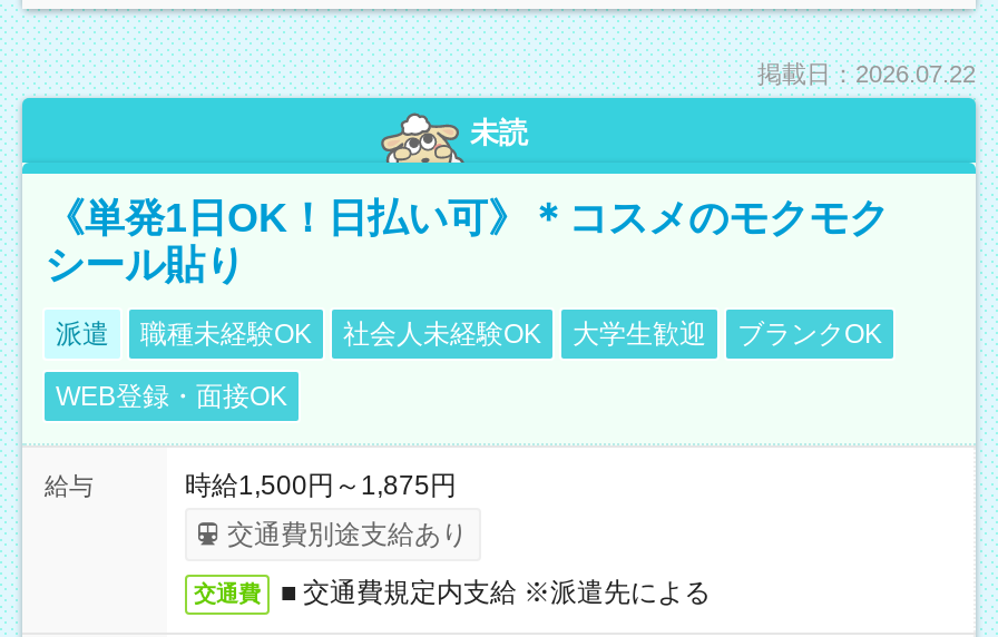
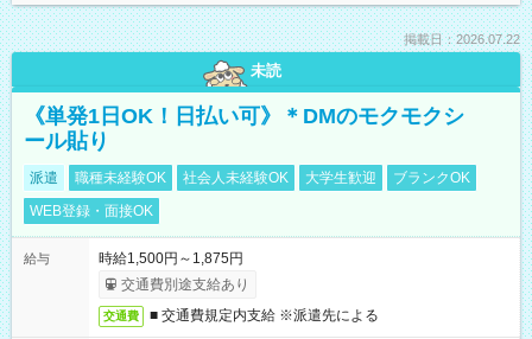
[45,196,889,287] 《単発1日OK！日払い可》＊コスメのモクモク | シール貼り -> [24,104,464,153] 《単発1日OK！日払い可》＊DMのモクモクシ | ール貼り

